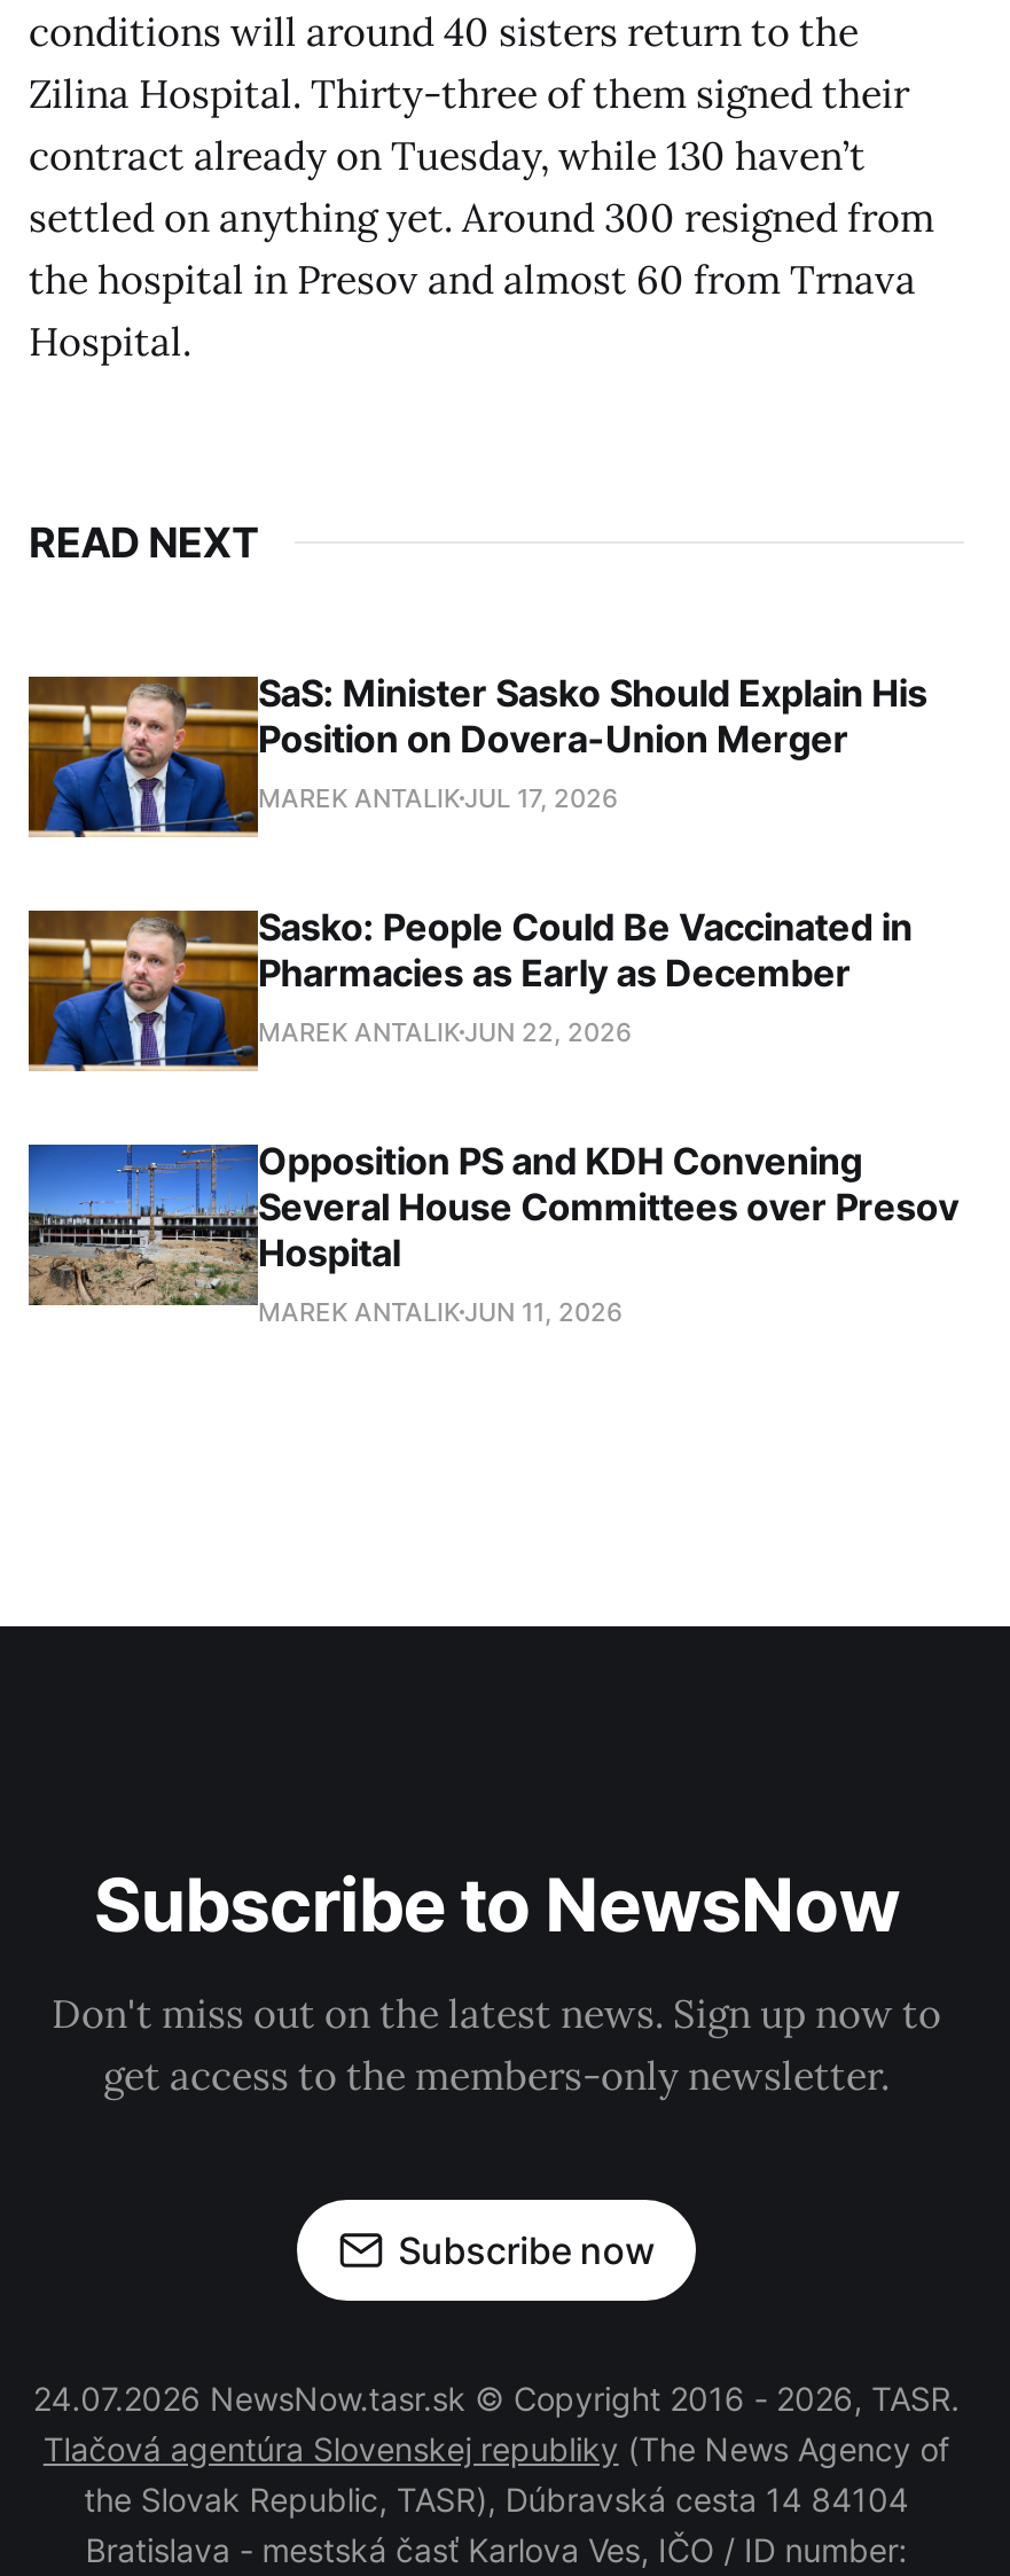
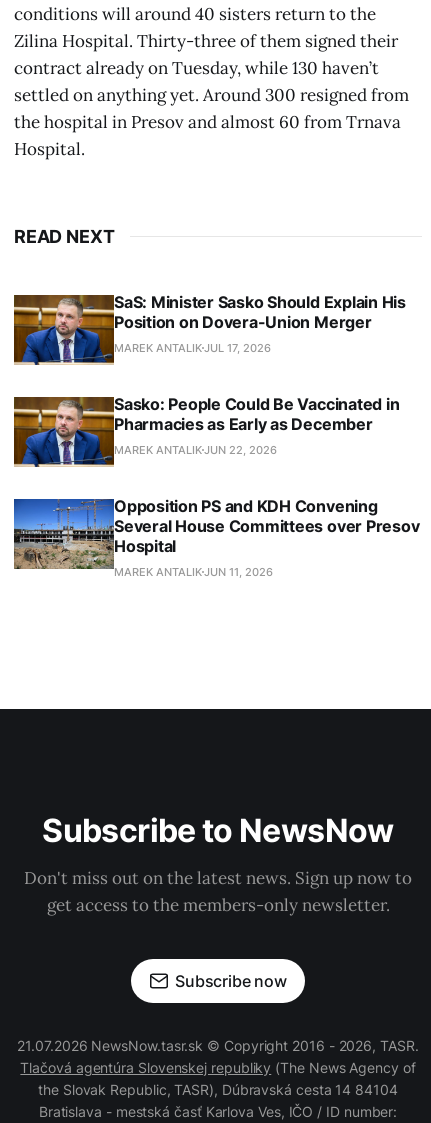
[33,2379,960,2418] 24.07.2026 NewsNow.tasr.sk © Copyright 2016 - 2026, TASR. -> [17,1037,419,1054] 21.07.2026 NewsNow.tasr.sk © Copyright 2016 - 2026, TASR.

